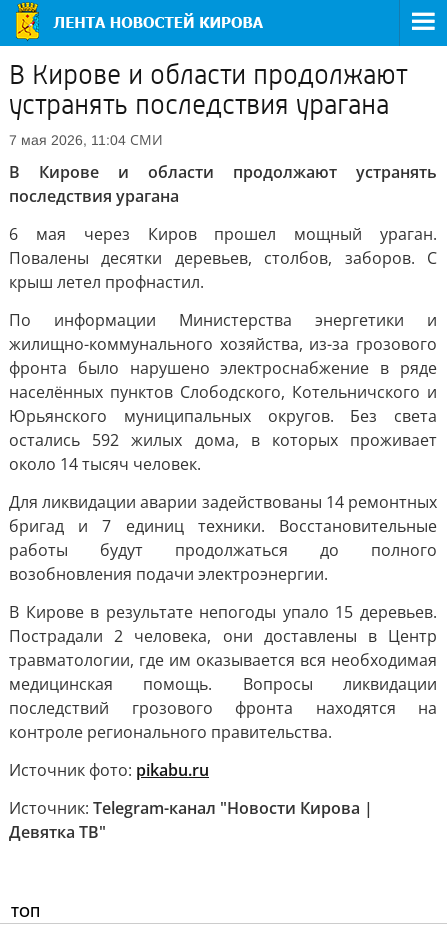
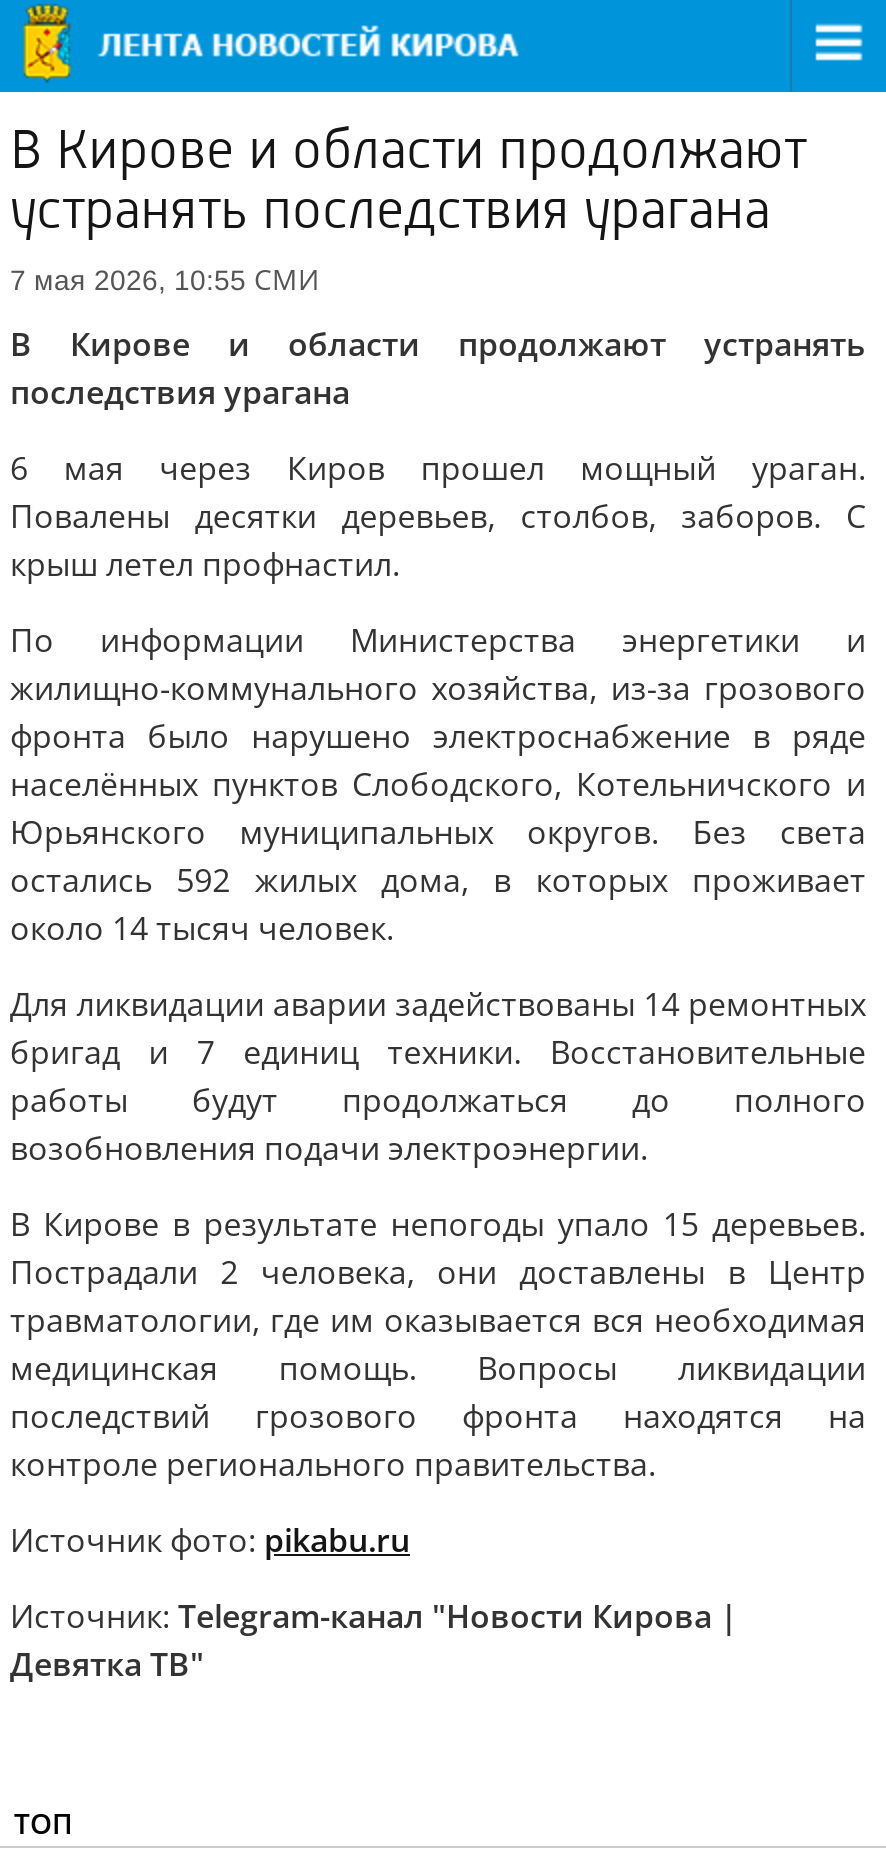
[9,130,163,149] 7 мая 2026, 11:04 СМИ -> [10,260,320,298] 7 мая 2026, 10:55 СМИ

